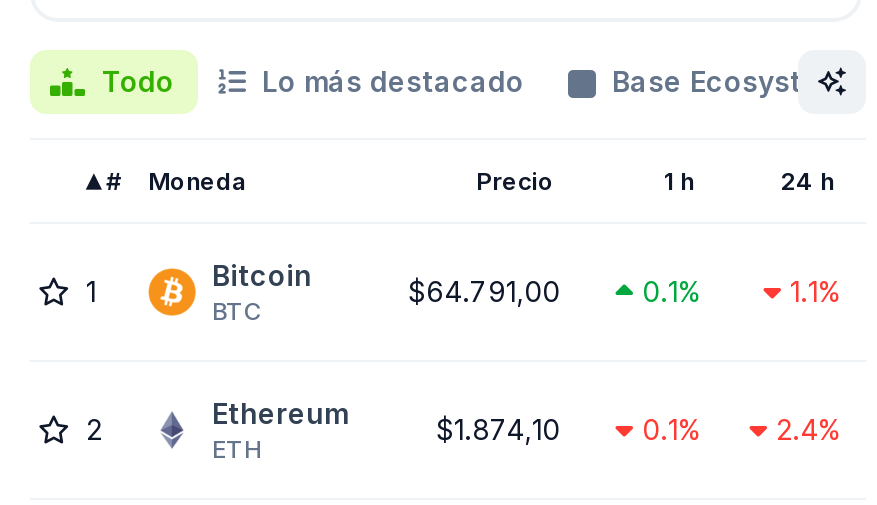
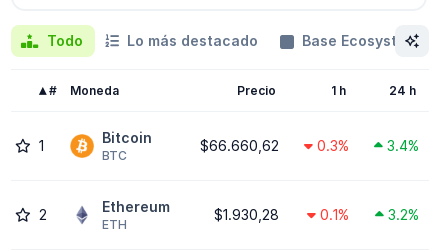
[408,274,560,308] $64.791,00 -> [200,137,279,154] $66.660,62
[642,274,700,308] 0.1% -> [317,137,349,154] 0.3%
[790,274,840,308] 1.1% -> [387,137,419,154] 3.4%
[436,412,560,446] $1.874,10 -> [214,206,279,223] $1.930,28
[776,412,840,446] 2.4% -> [388,206,419,223] 3.2%

